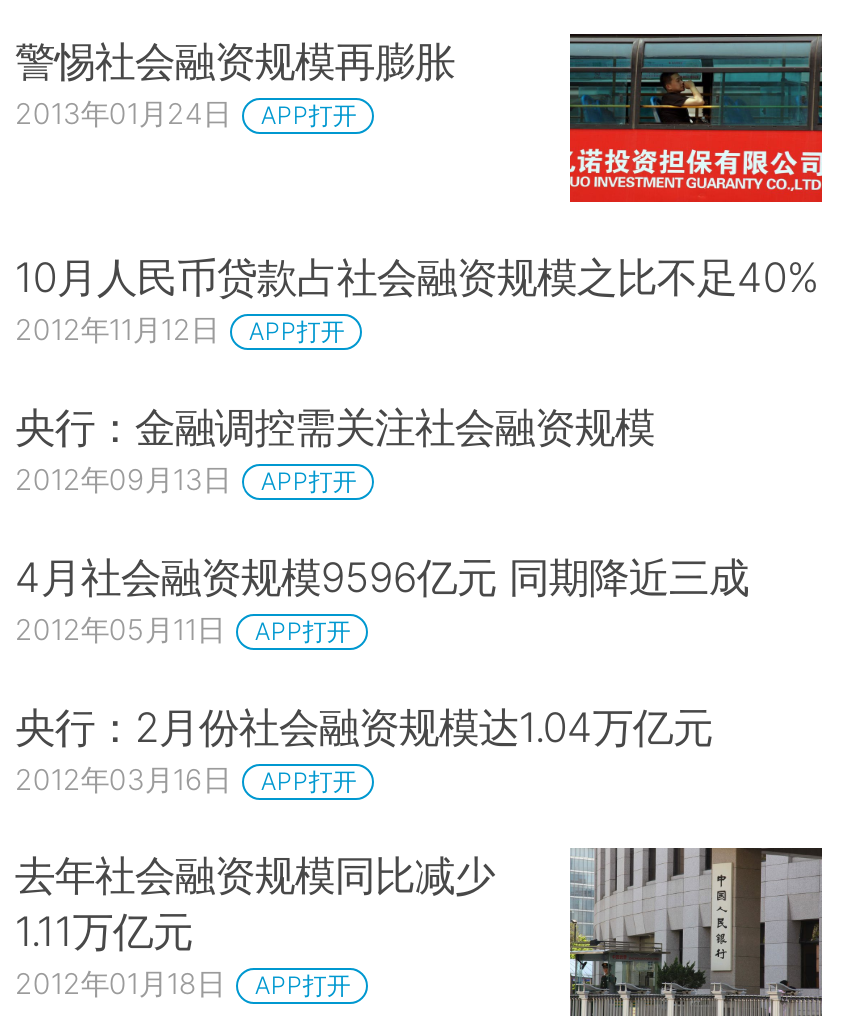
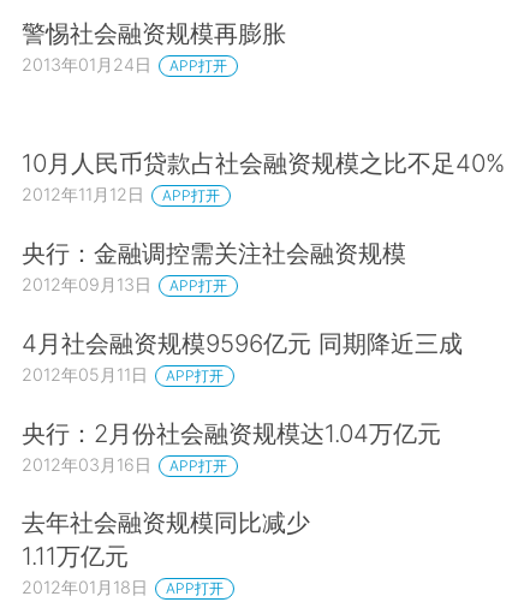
[568,32,824,204] [image] -> none
[568,846,824,1018] [image] -> none

